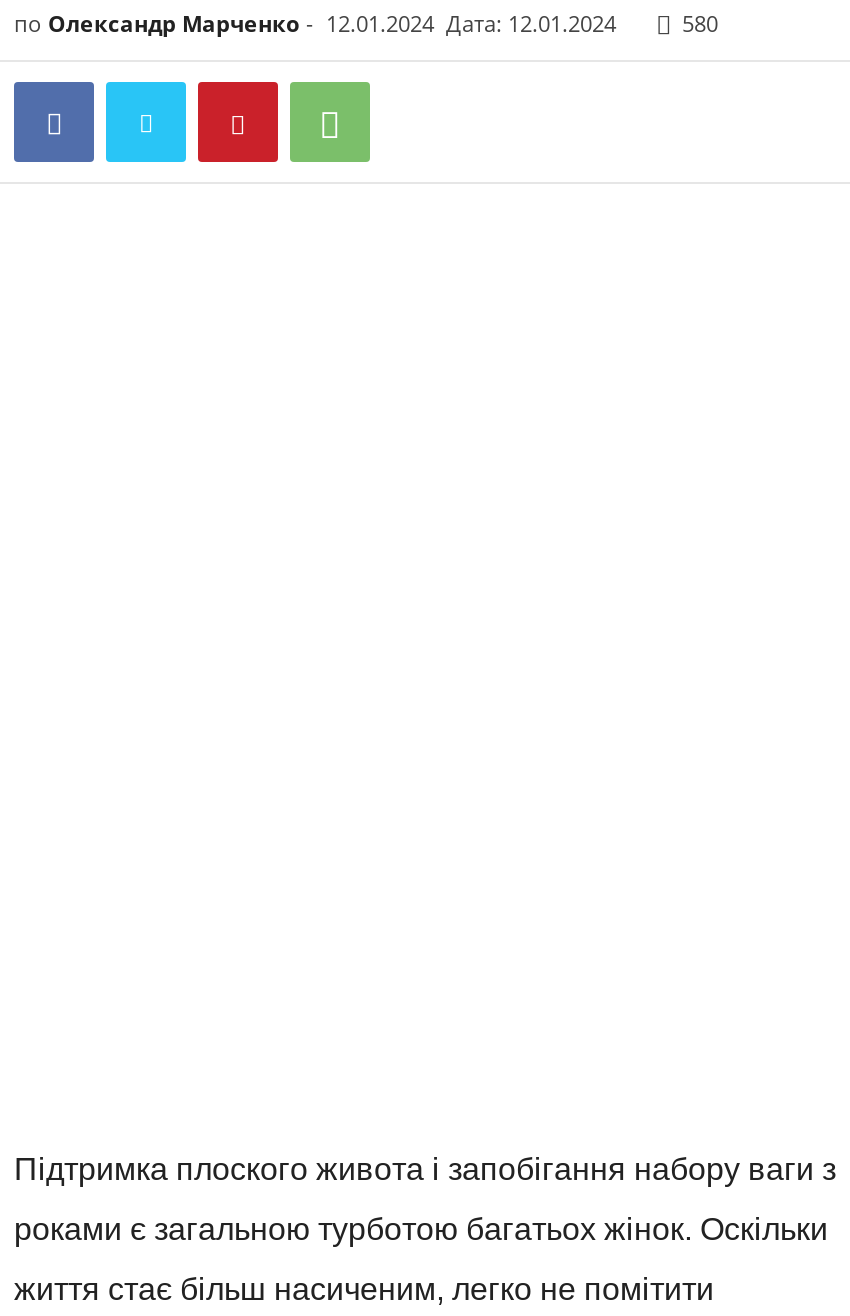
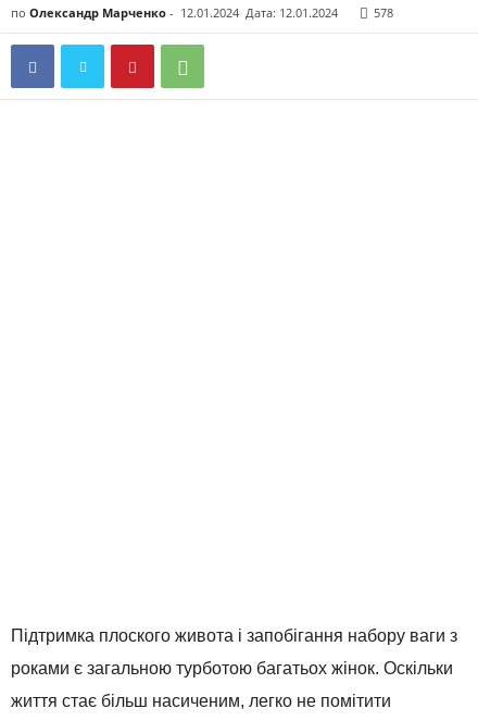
[682,8,718,38] 580 -> [374,4,393,21] 578

